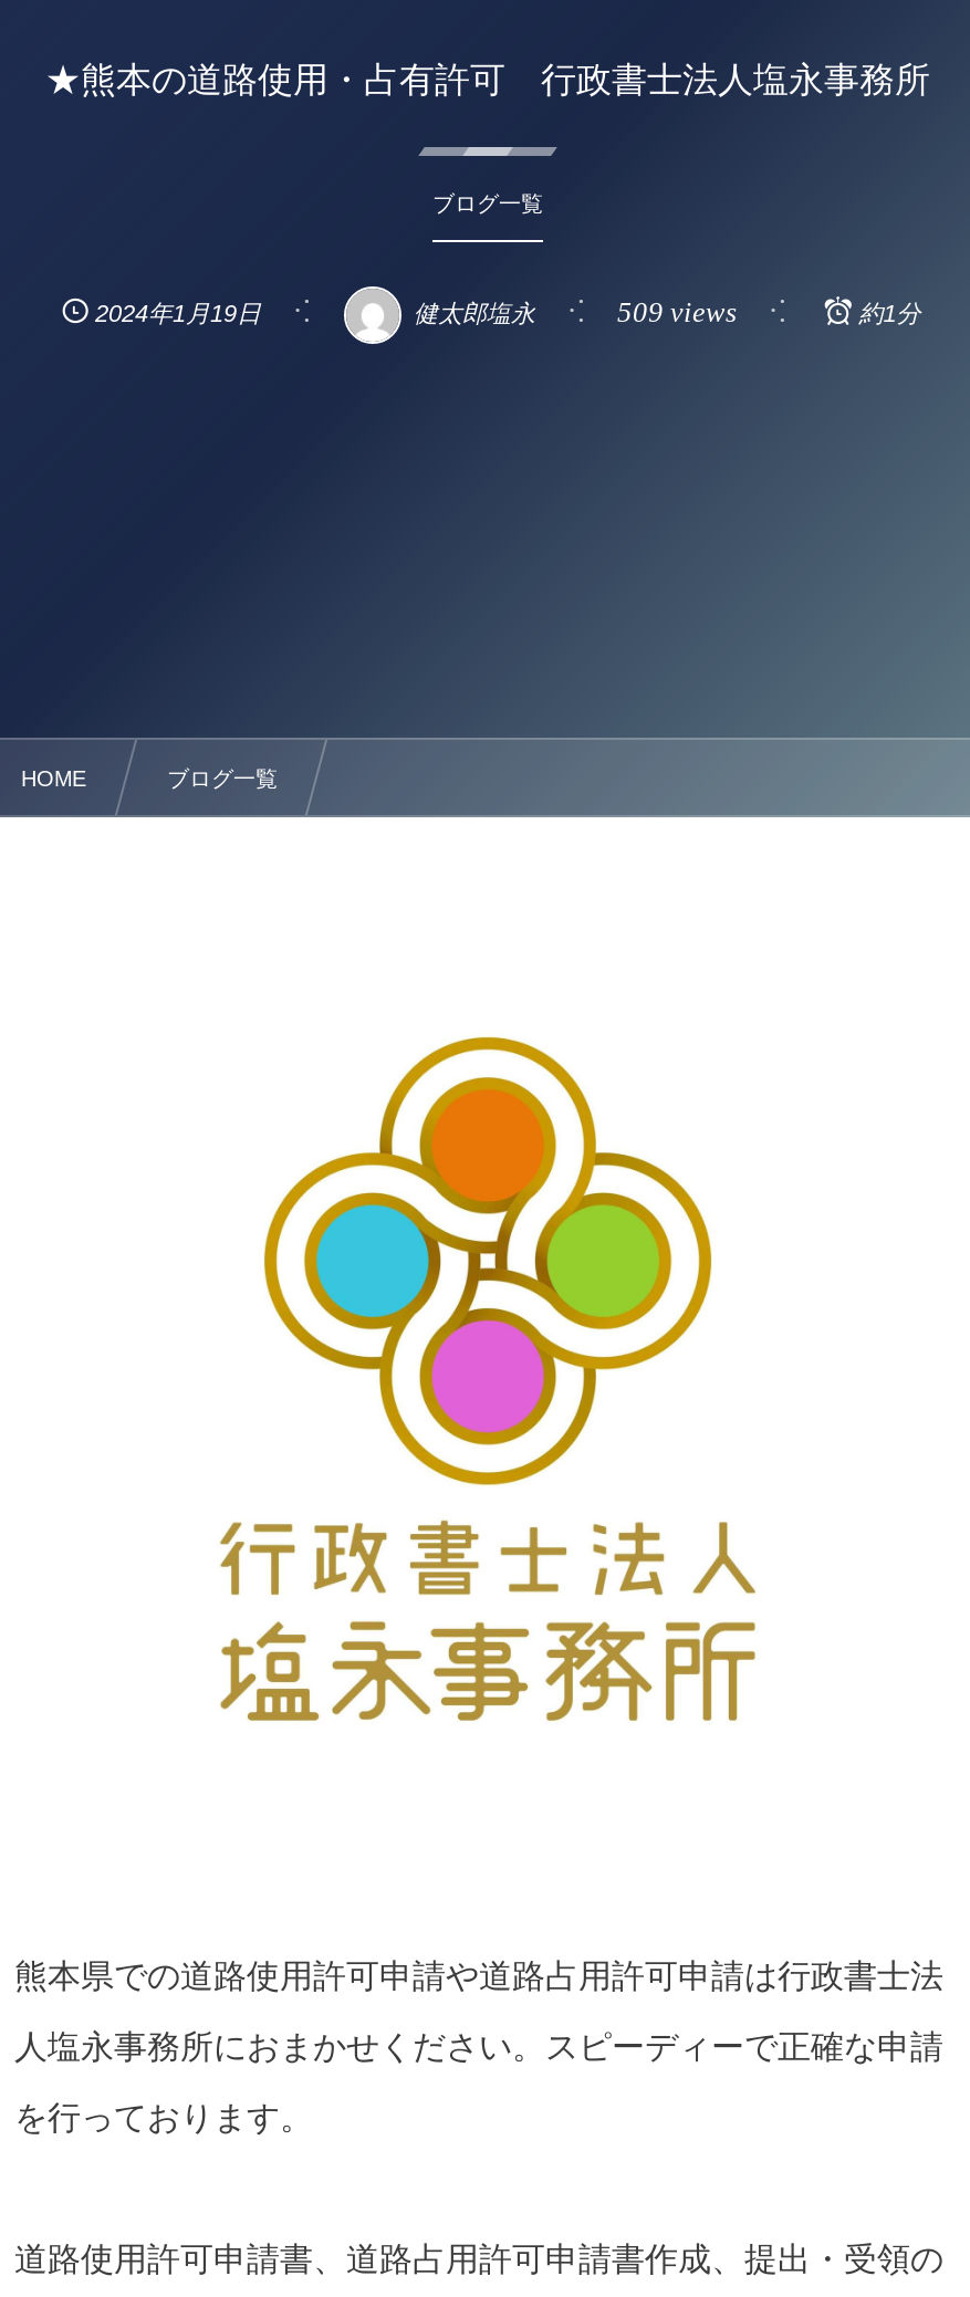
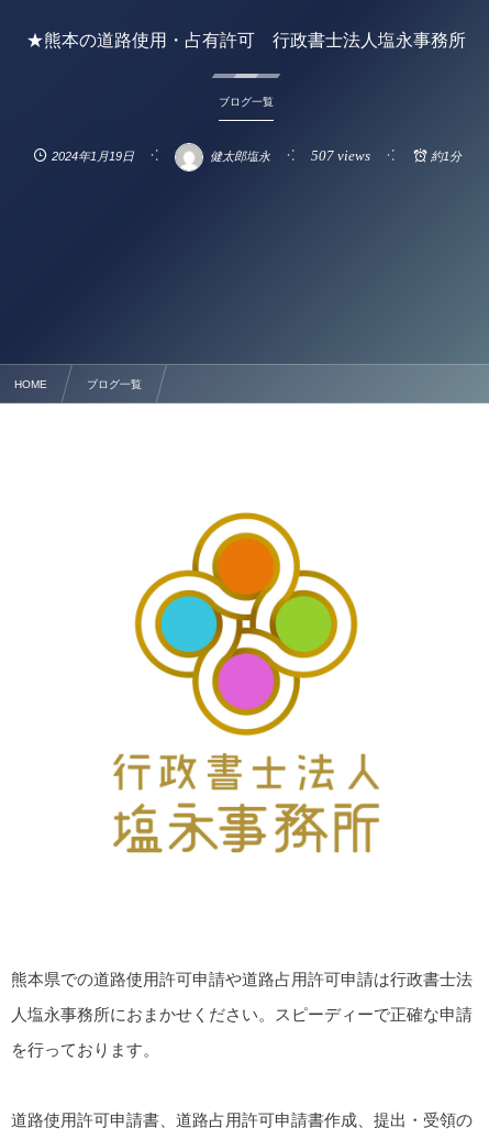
[617,295,737,328] 509 views -> [310,147,370,164] 507 views

